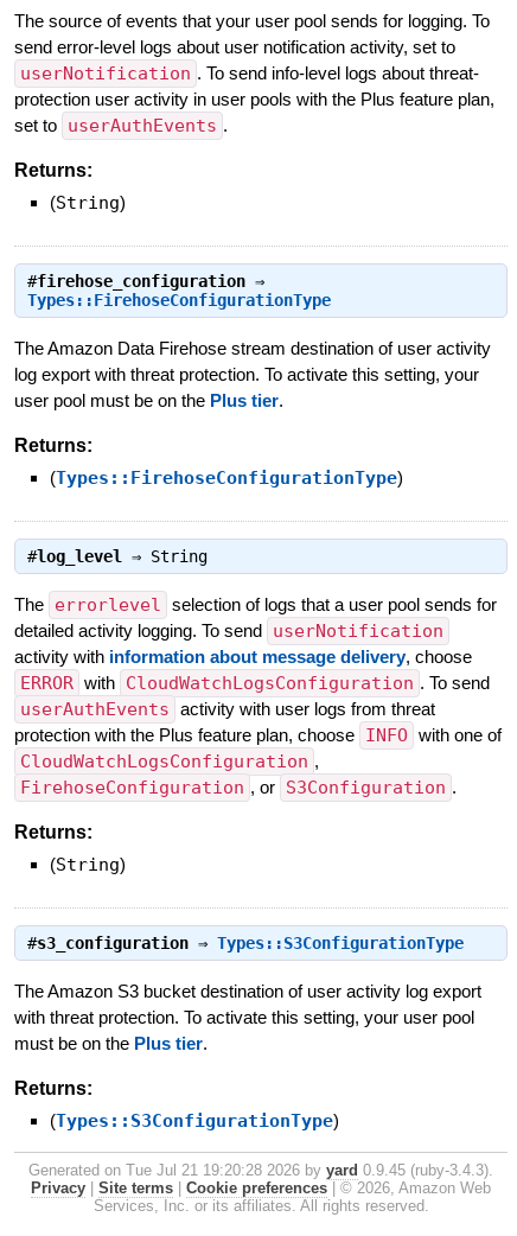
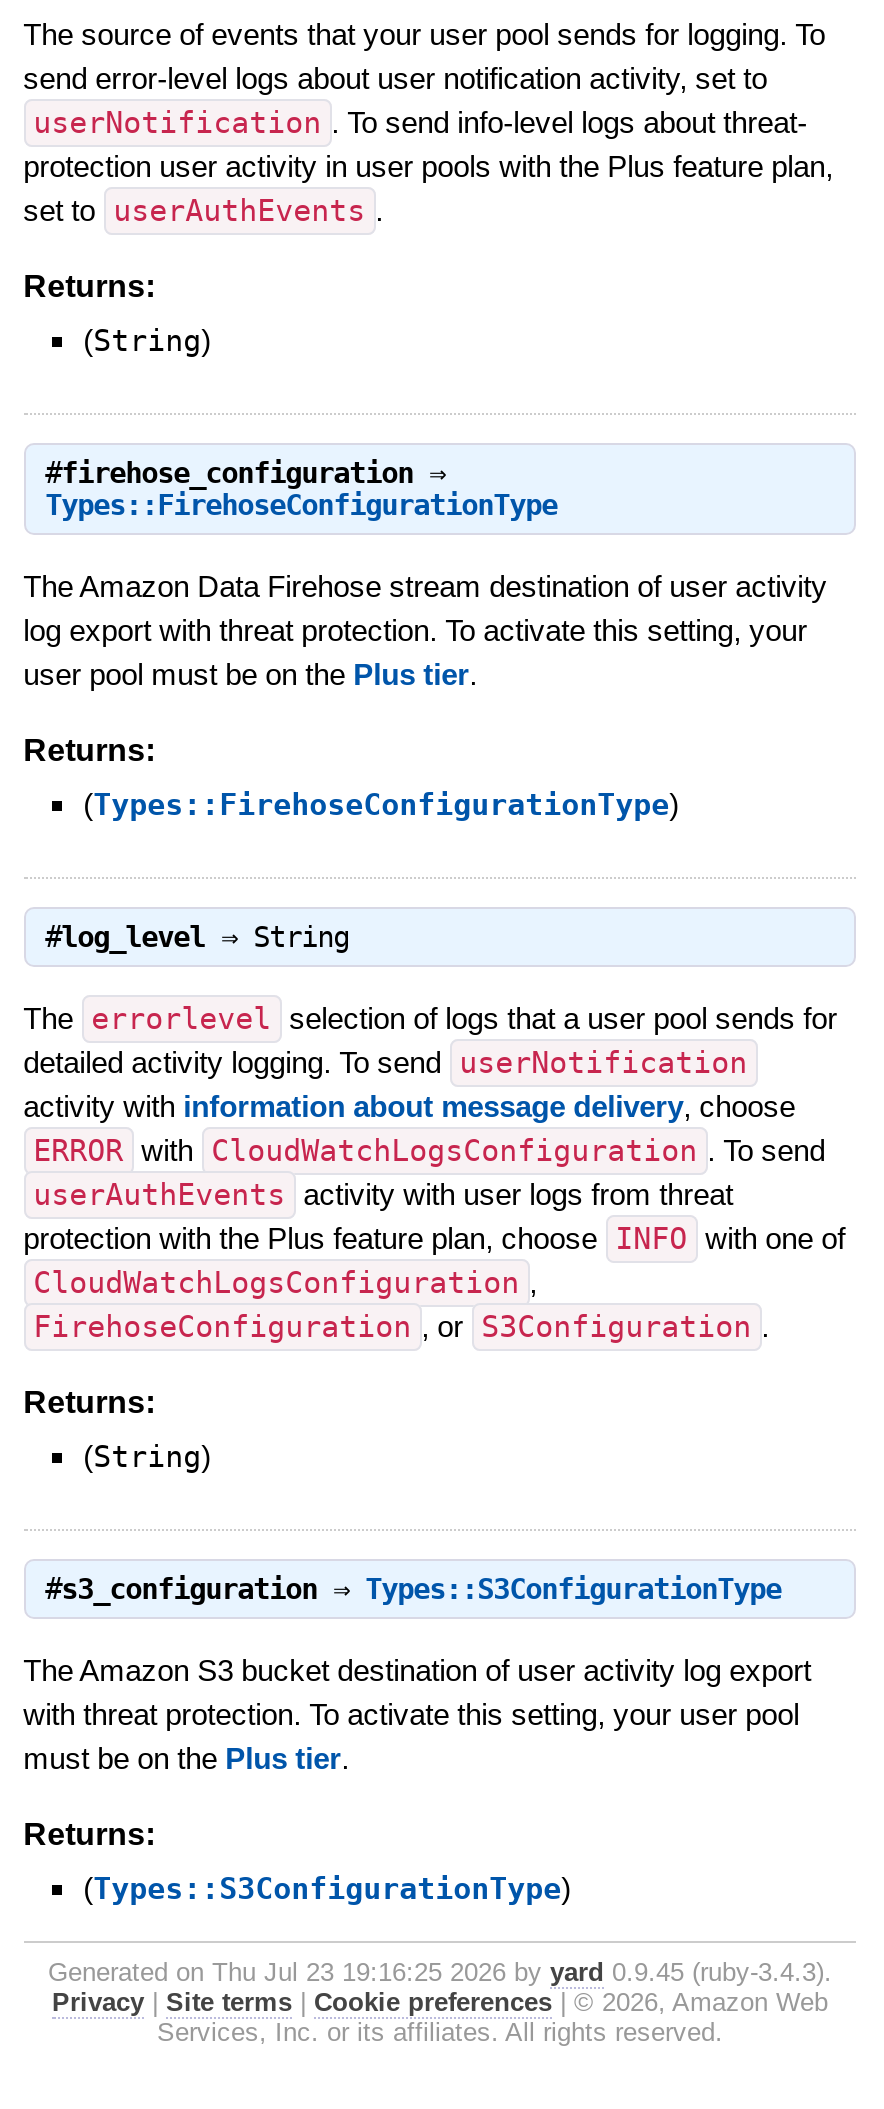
[28,1161,493,1179] Generated on Tue Jul 21 19:20:28 2026 by yard 0.9.45 (ruby-3.4.3). -> [48,1957,832,1987] Generated on Thu Jul 23 19:16:25 2026 by yard 0.9.45 (ruby-3.4.3).

